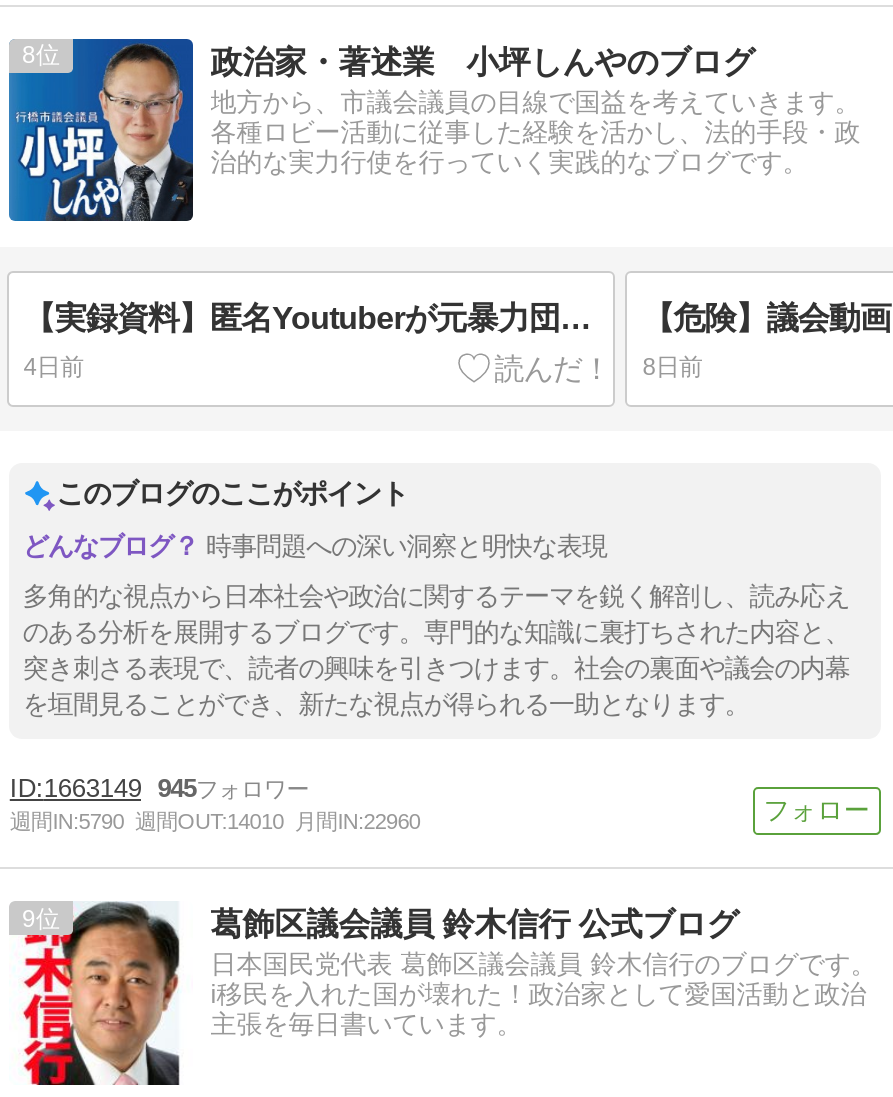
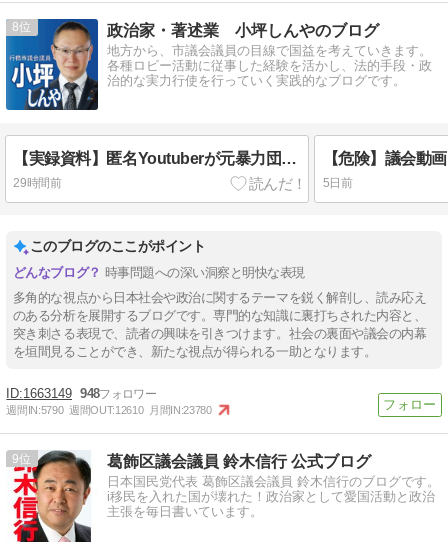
[24,353,702,381] 4日前 | 8日前 -> [13,176,353,190] 29時間前 | 5日前
[44,774,196,804] 1663149 945 -> [23,386,99,401] 1663149 948
[10,810,420,834] 週間IN:5790 週間OUT:14010 月間IN:22960 -> [6,404,211,416] 週間IN:5790 週間OUT:12610 月間IN:23780

